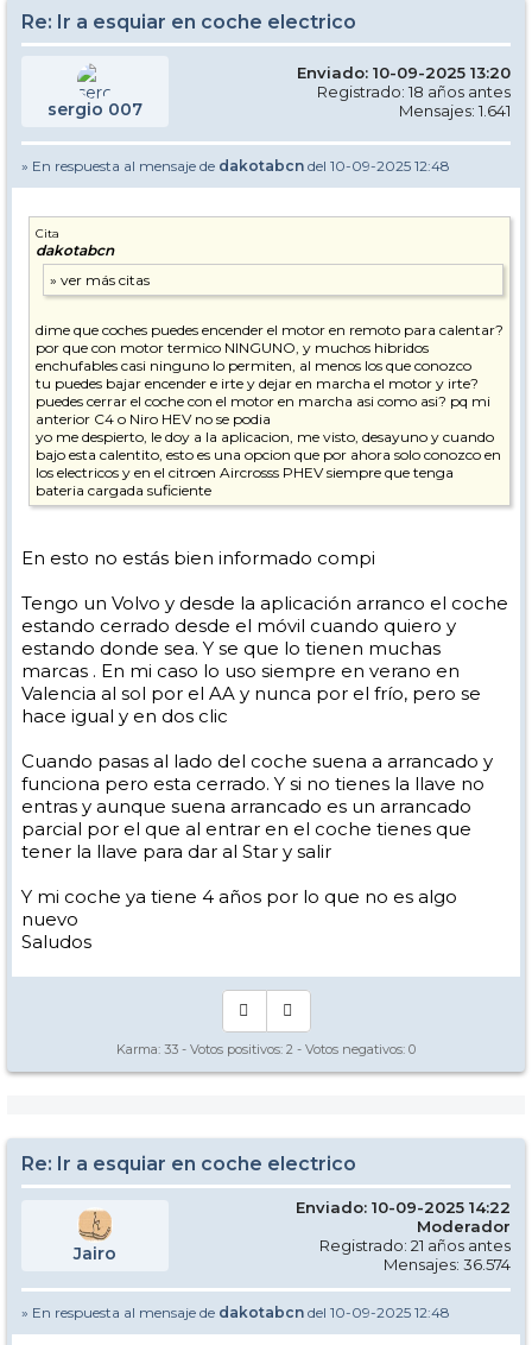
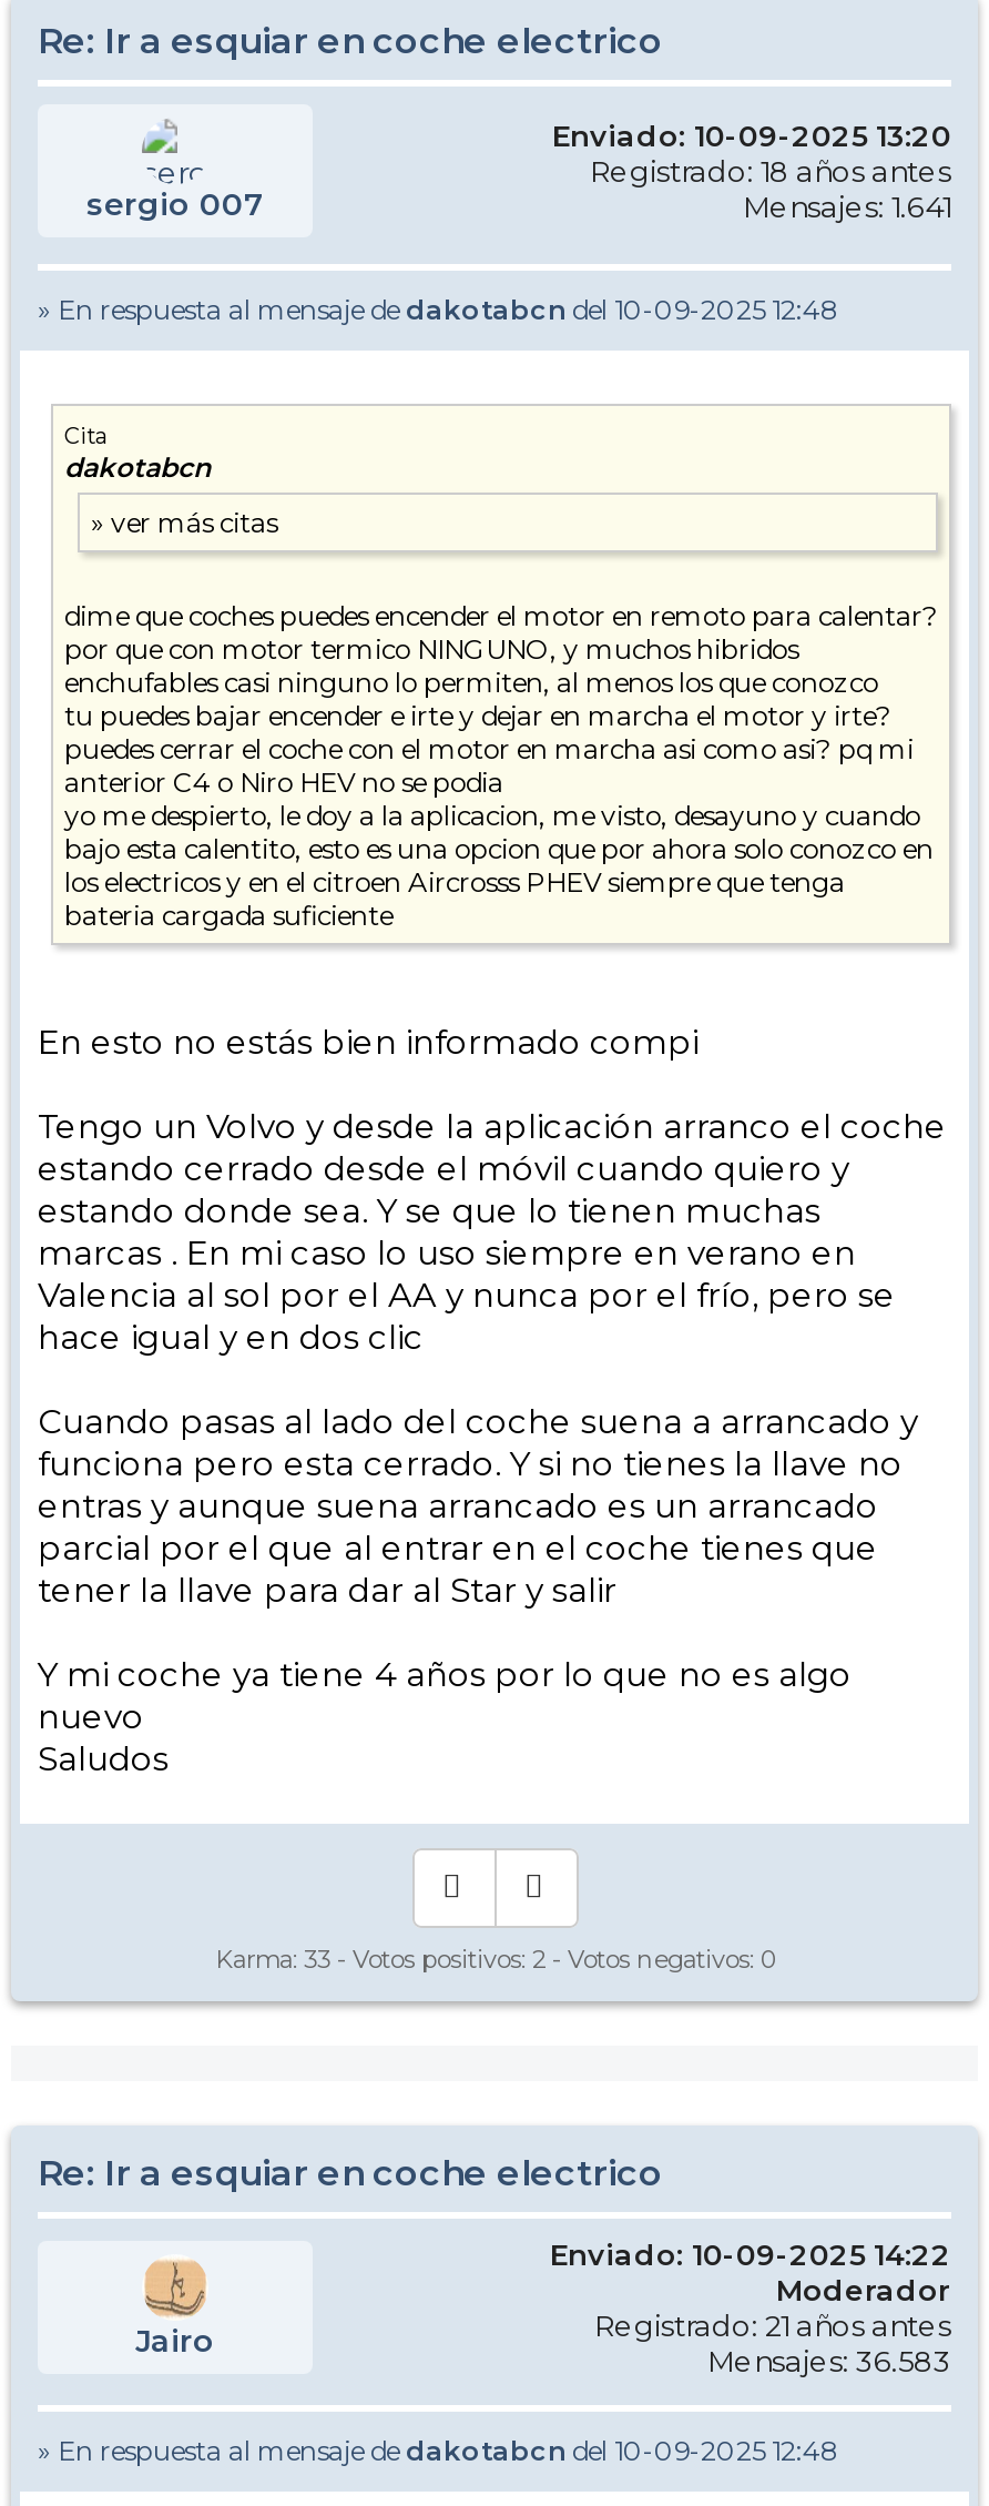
[384,1255,511,1274] Mensajes: 36.574 -> [707,2343,951,2378] Mensajes: 36.583

